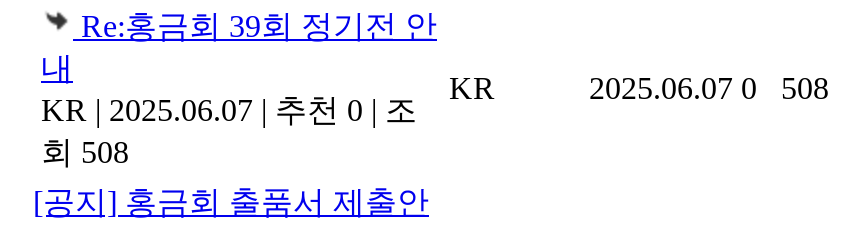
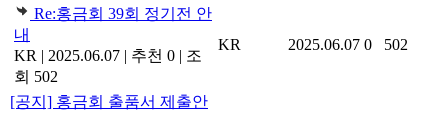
[589,71,829,105] 2025.06.07 0 508 -> [288,36,408,53] 2025.06.07 0 502
[41,135,129,169] 회 508 -> [14,68,58,85] 회 502

